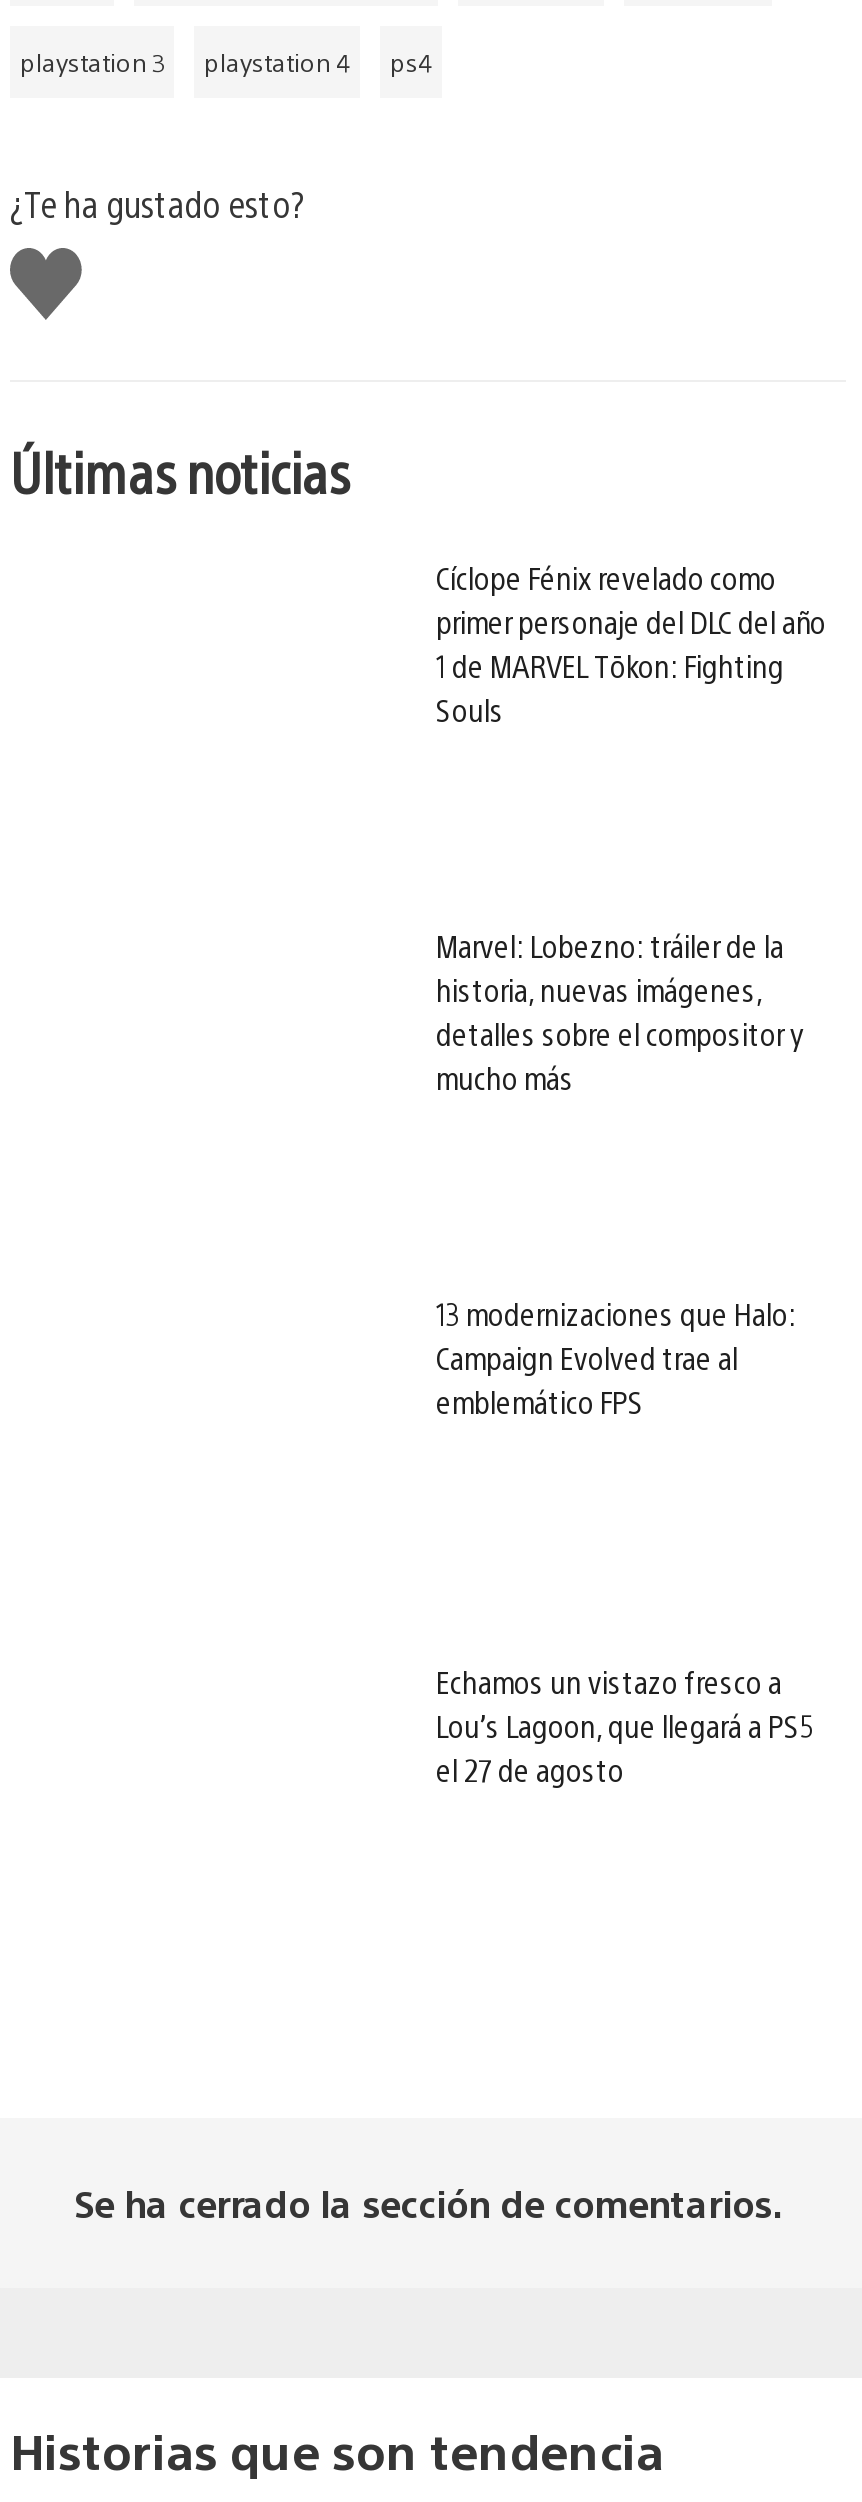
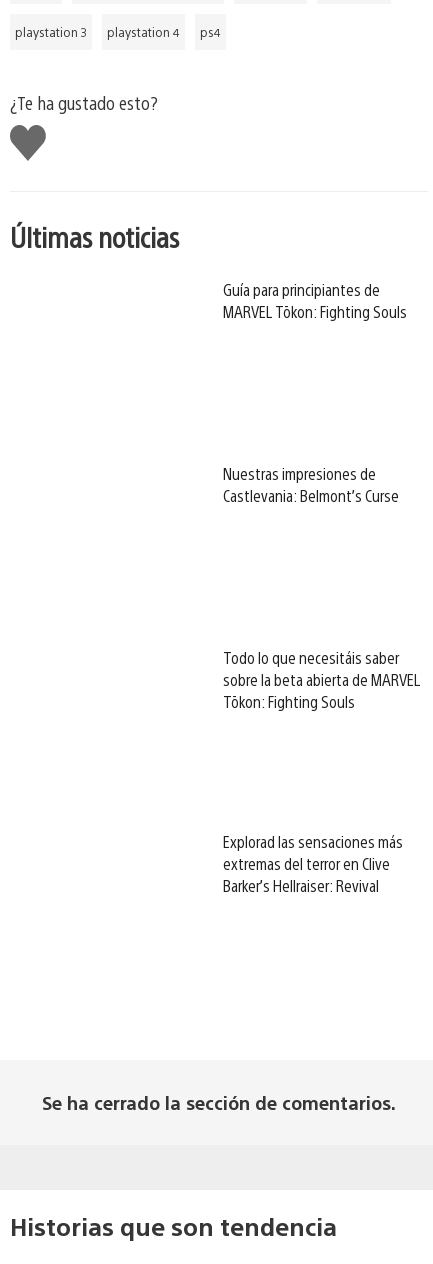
[436,556,826,730] Cíclope Fénix revelado como | primer personaje del DLC del año | 1 de MARVEL Tōkon: Fighting | Souls -> [223,279,407,322] Guía para principiantes de | MARVEL Tōkon: Fighting Souls
[436,924,804,1098] Marvel: Lobezno: tráiler de la | historia, nuevas imágenes, | detalles sobre el compositor y | mucho más -> [223,463,399,506] Nuestras impresiones de | Castlevania: Belmont’s Curse
[436,1292,796,1422] 13 modernizaciones que Halo: | Campaign Evolved trae al | emblemático FPS -> [223,647,420,712] Todo lo que necesitáis saber | sobre la beta abierta de MARVEL | Tōkon: Fighting Souls
[436,1660,814,1790] Echamos un vistazo fresco a | Lou’s Lagoon, que llegará a PS5 | el 27 de agosto -> [223,831,403,896] Explorad las sensaciones más | extremas del terror en Clive | Barker’s Hellraiser: Revival

